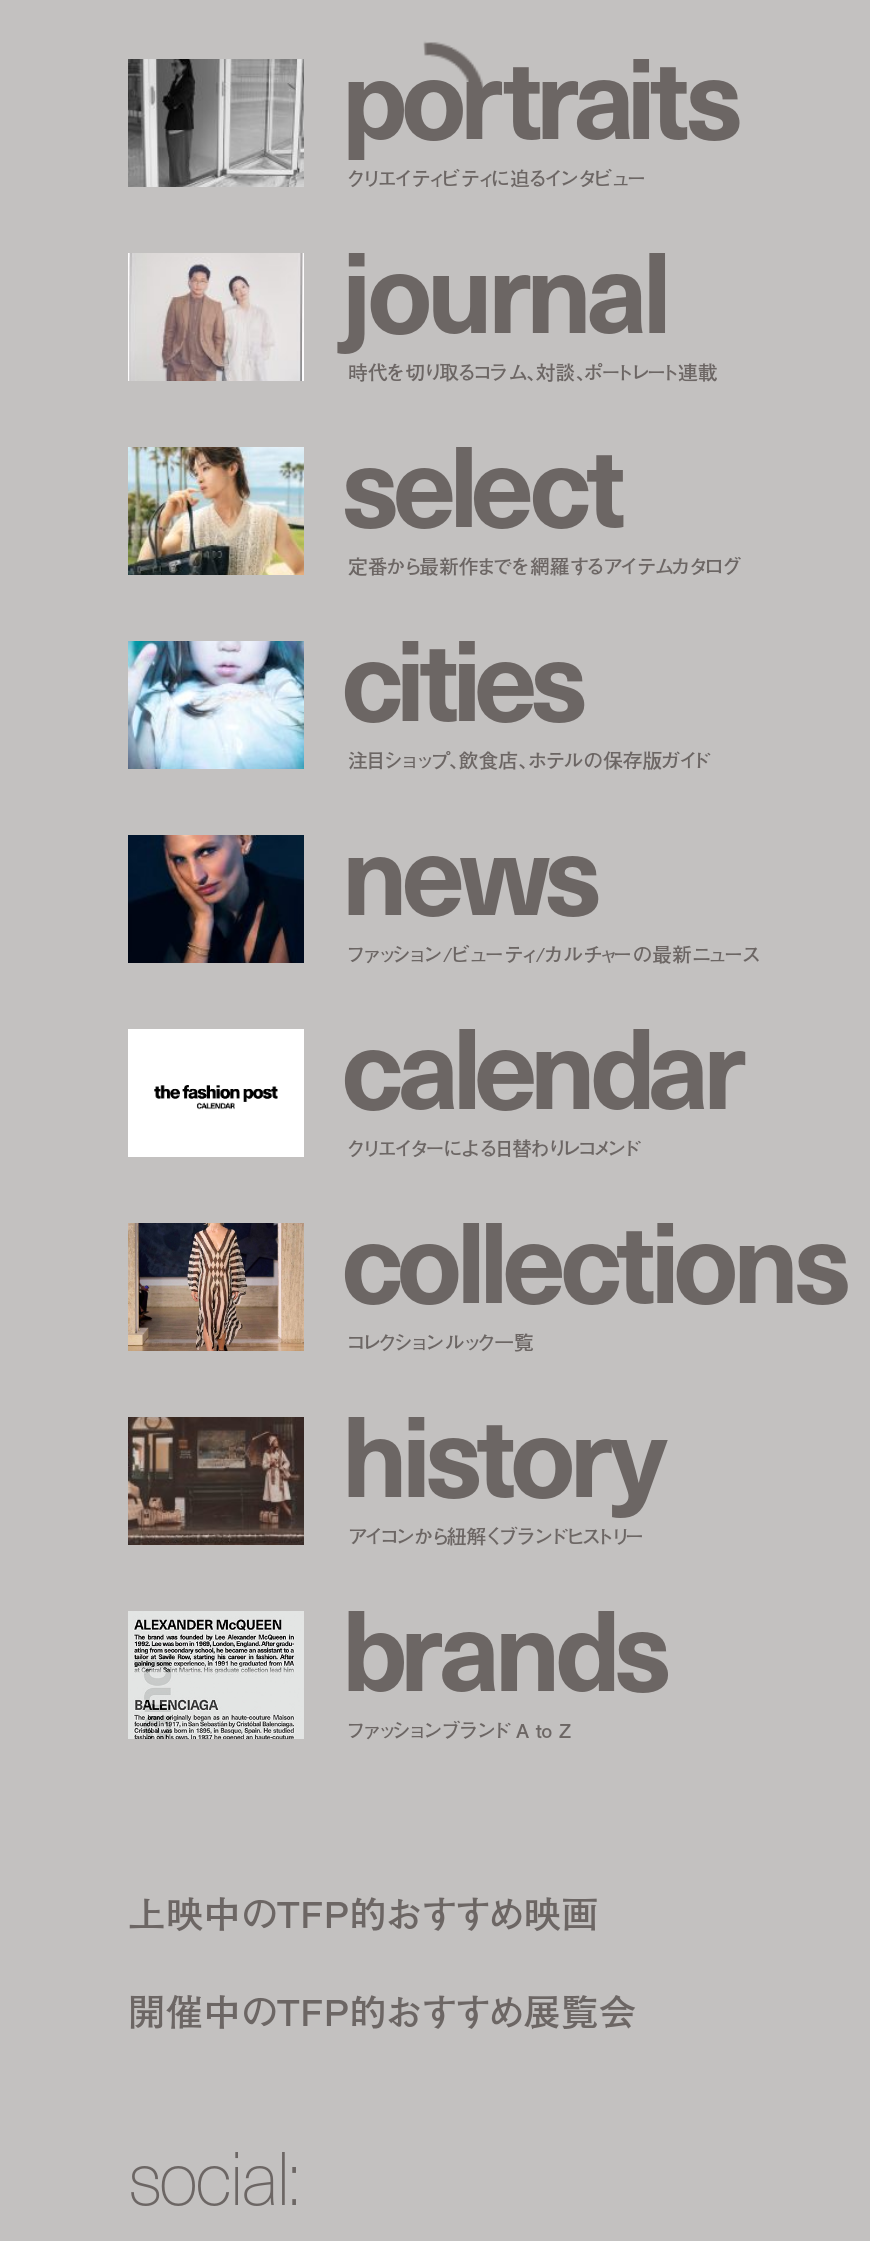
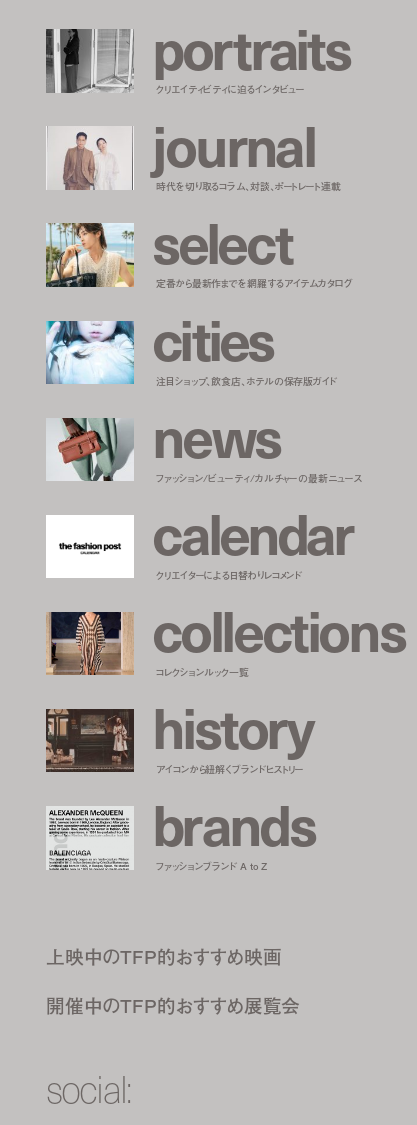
[126,832,306,966] [image] -> [46,417,134,482] [image]

